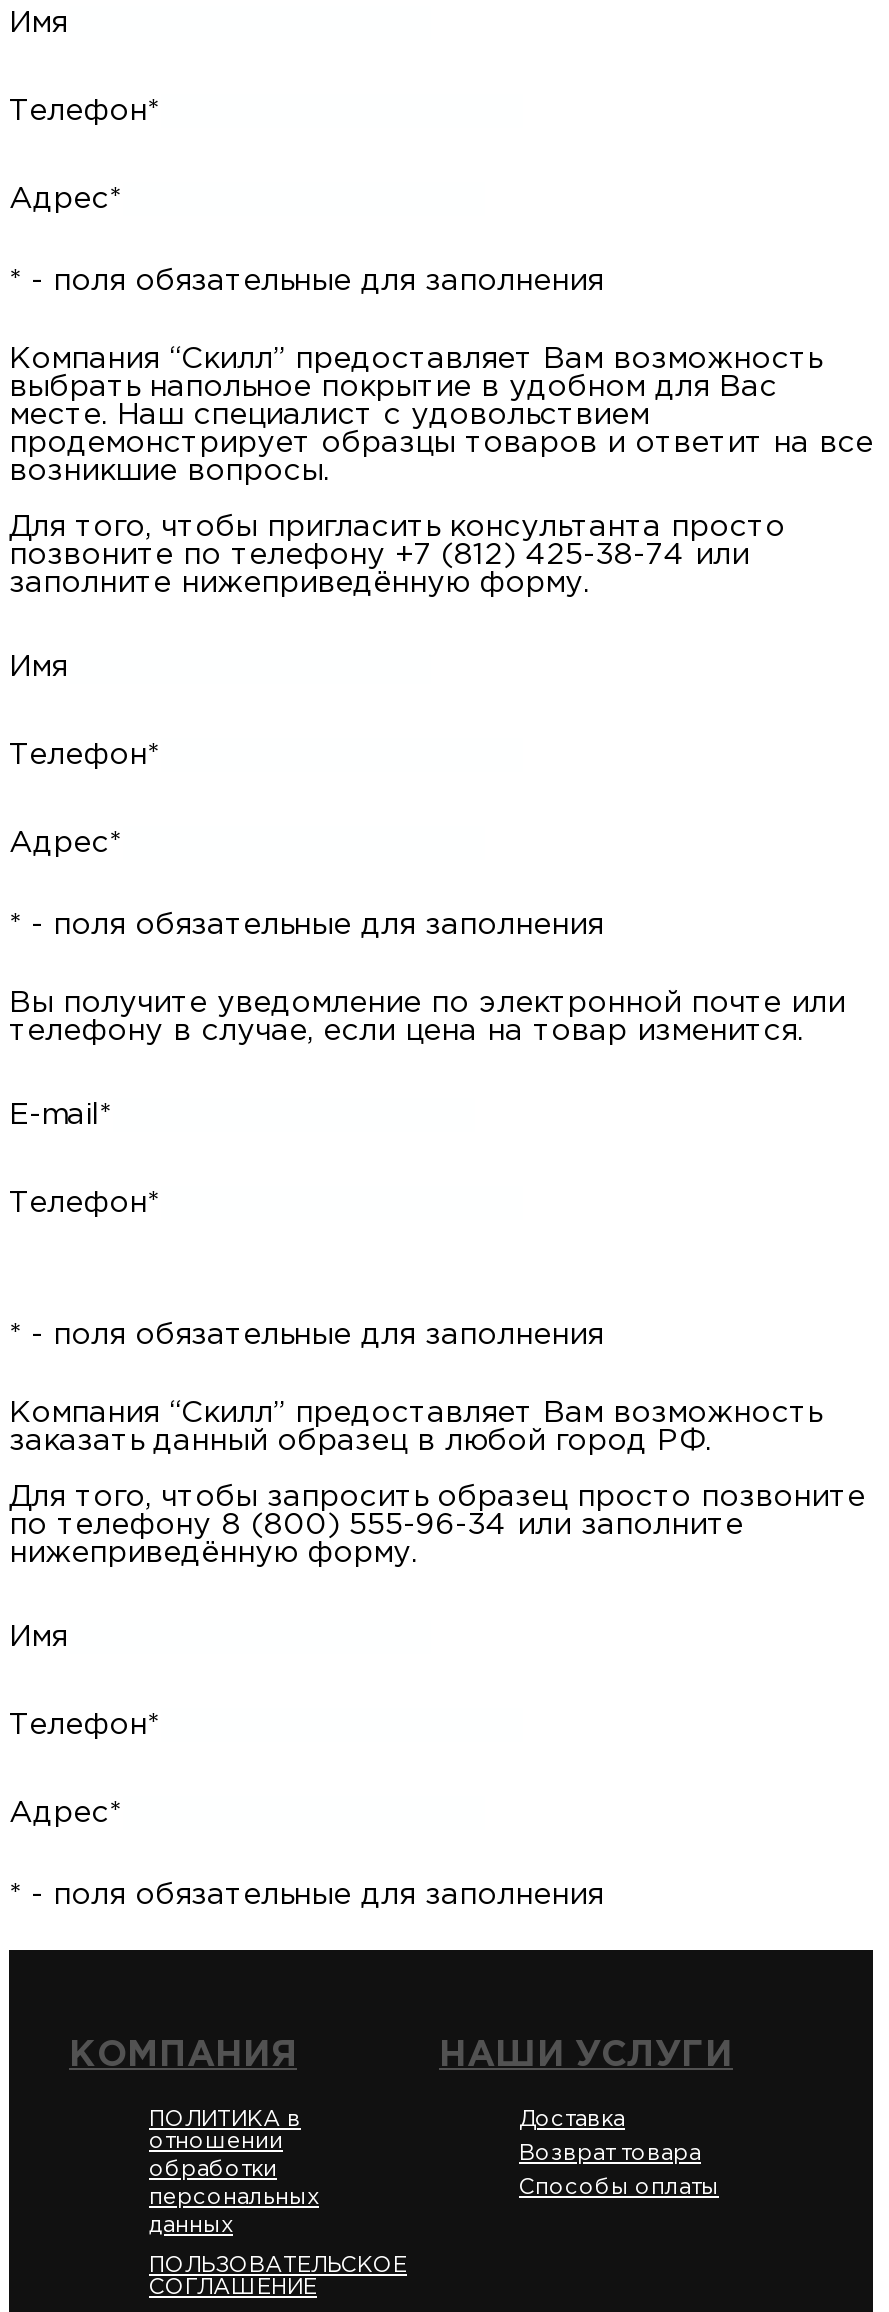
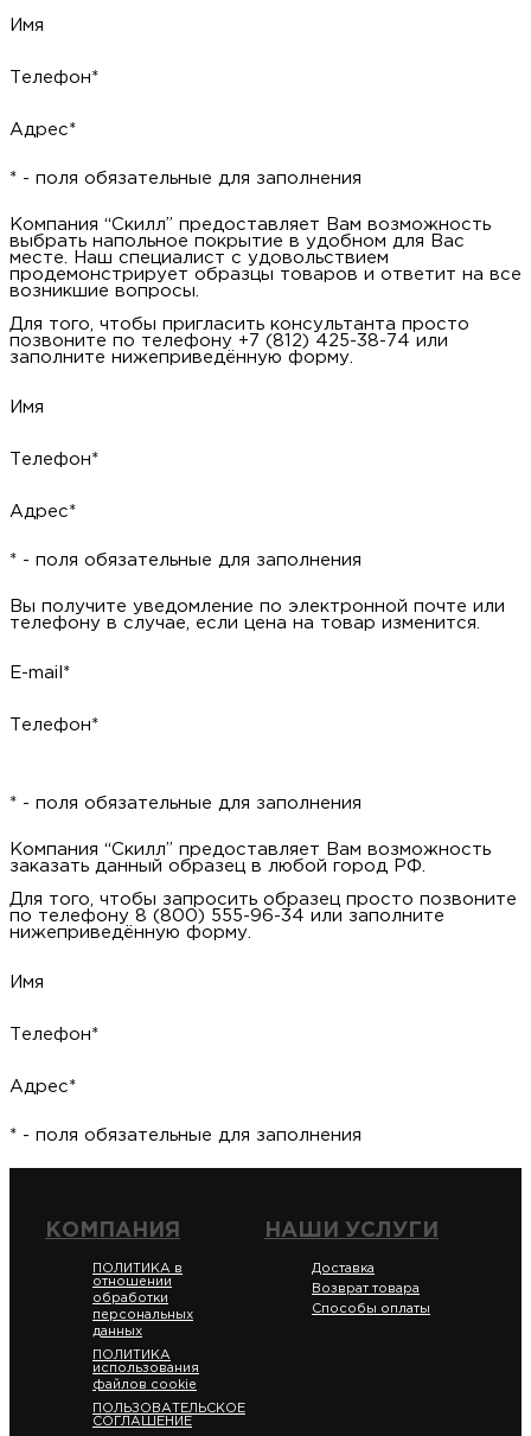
none -> [92,1350,199,1395] ПОЛИТИКА | использования | файлов cookie

